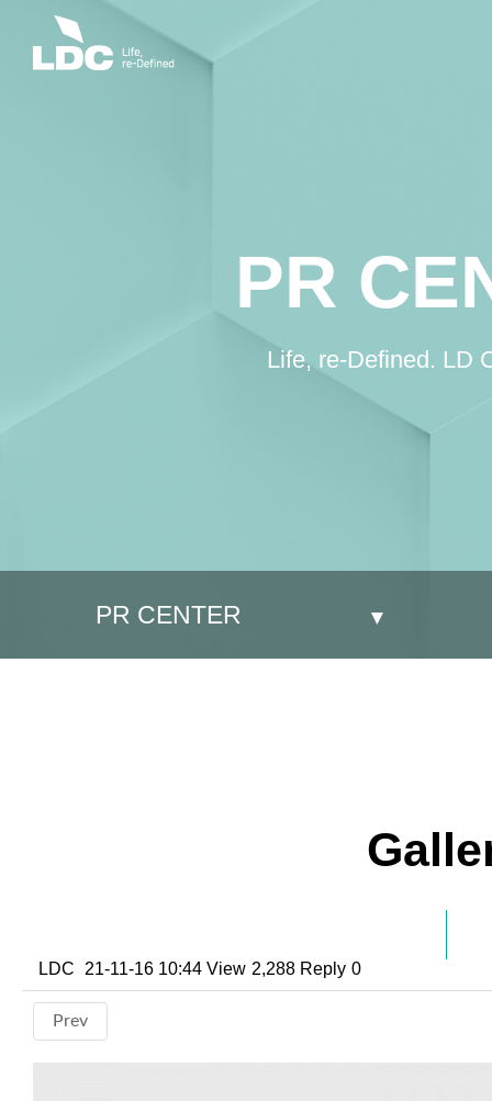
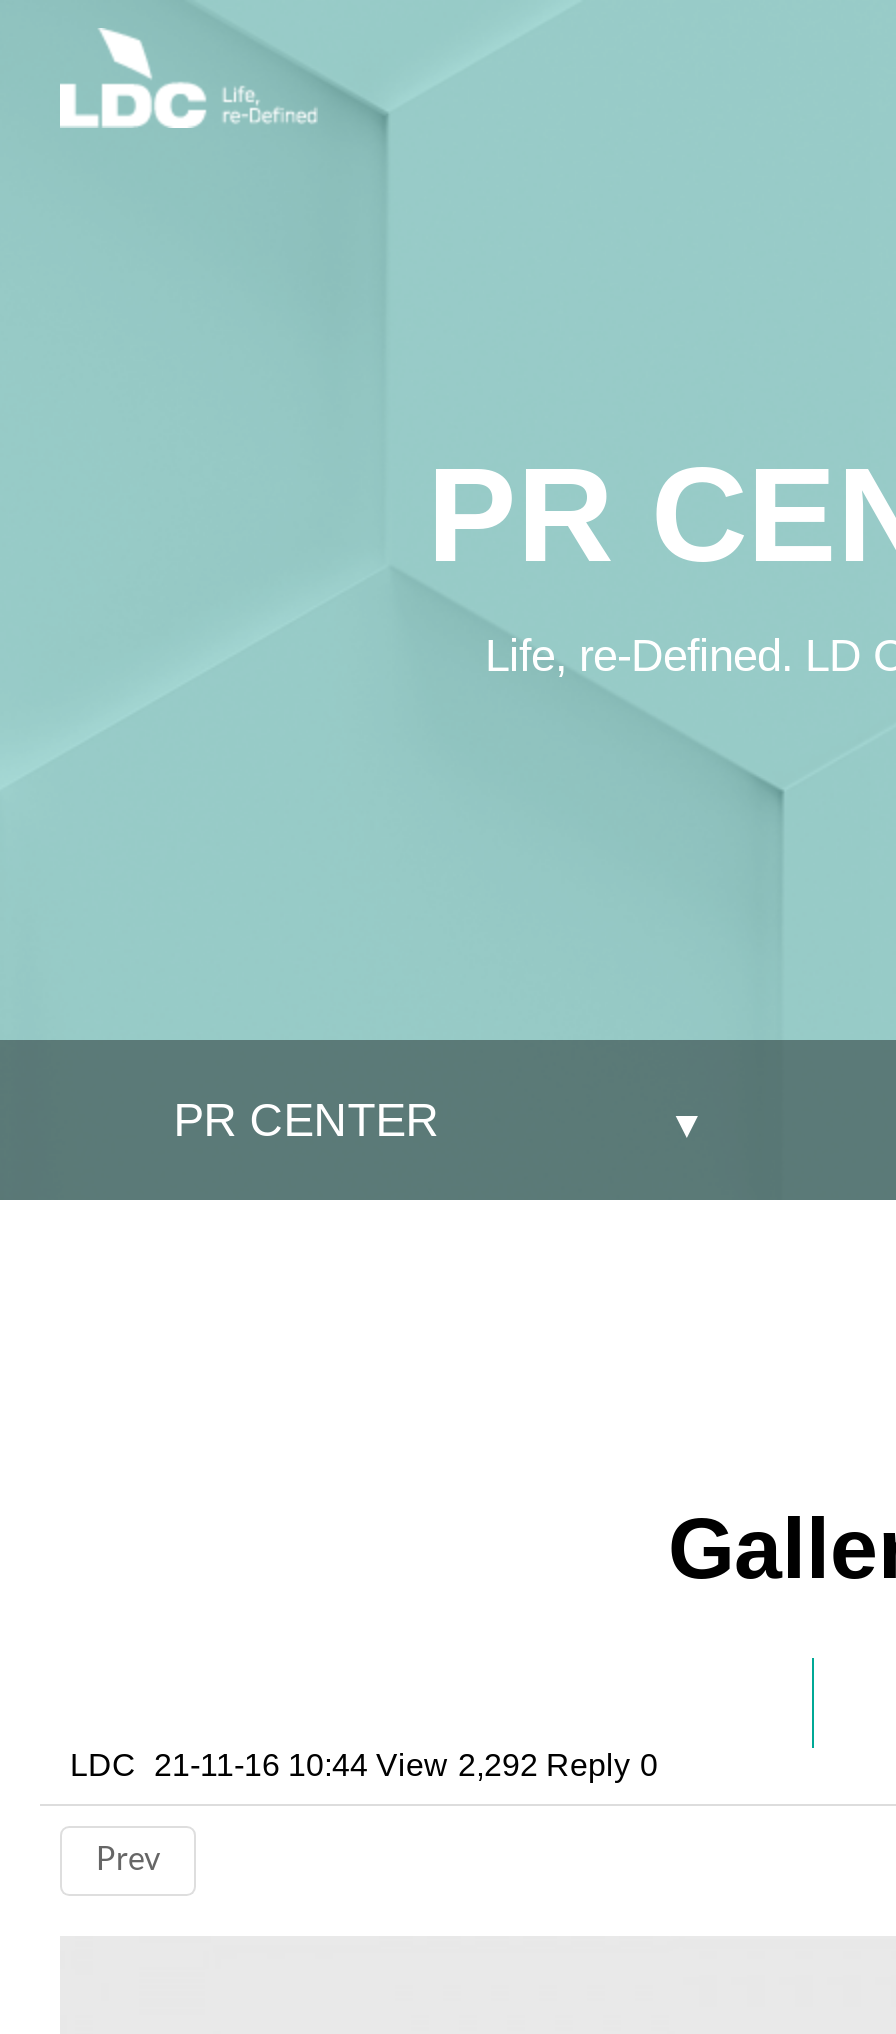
[38,959,361,978] LDC 21-11-16 10:44 View 2,288 Reply 0 -> [70,1748,658,1782] LDC 21-11-16 10:44 View 2,292 Reply 0

